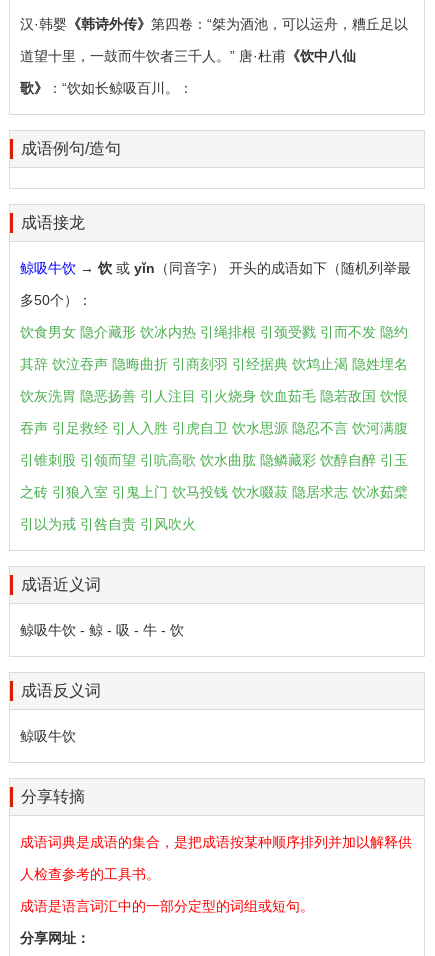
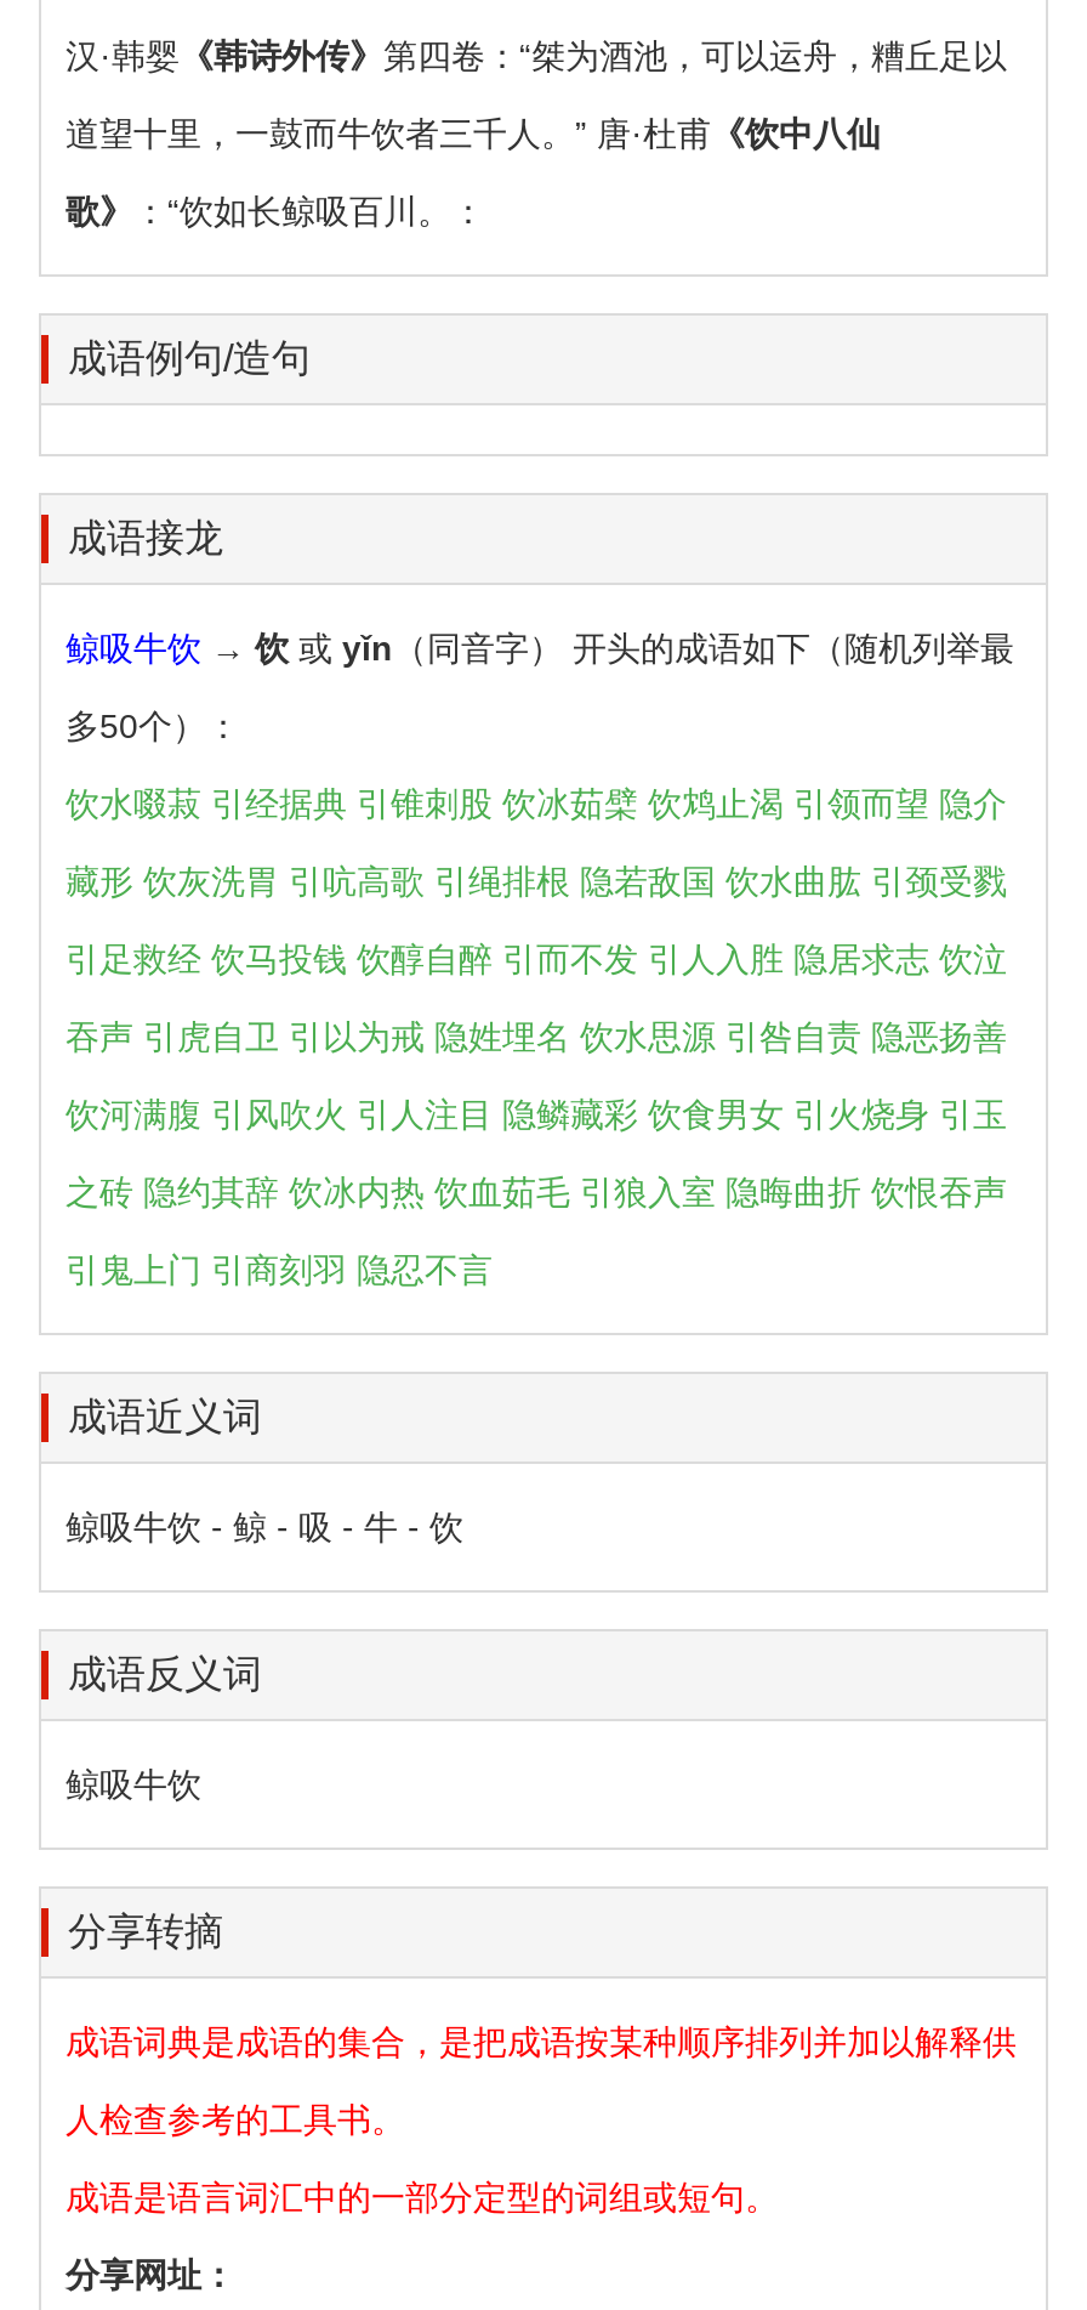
[20,324,408,340] 饮食男女 隐介藏形 饮冰内热 引绳排根 引颈受戮 引而不发 隐约 -> [66,784,1007,823] 饮水啜菽 引经据典 引锥刺股 饮冰茹檗 饮鸩止渴 引领而望 隐介
[20,356,408,372] 其辞 饮泣吞声 隐晦曲折 引商刻羽 引经据典 饮鸩止渴 隐姓埋名 -> [66,862,1007,901] 藏形 饮灰洗胃 引吭高歌 引绳排根 隐若敌国 饮水曲肱 引颈受戮
[20,388,408,404] 饮灰洗胃 隐恶扬善 引人注目 引火烧身 饮血茹毛 隐若敌国 饮恨 -> [66,940,1007,978] 引足救经 饮马投钱 饮醇自醉 引而不发 引人入胜 隐居求志 饮泣
[20,420,408,436] 吞声 引足救经 引人入胜 引虎自卫 饮水思源 隐忍不言 饮河满腹 -> [66,1017,1007,1056] 吞声 引虎自卫 引以为戒 隐姓埋名 饮水思源 引咎自责 隐恶扬善
[20,452,408,468] 引锥刺股 引领而望 引吭高歌 饮水曲肱 隐鳞藏彩 饮醇自醉 引玉 -> [66,1095,1007,1134] 饮河满腹 引风吹火 引人注目 隐鳞藏彩 饮食男女 引火烧身 引玉
[20,484,408,500] 之砖 引狼入室 引鬼上门 饮马投钱 饮水啜菽 隐居求志 饮冰茹檗 -> [66,1173,1007,1211] 之砖 隐约其辞 饮冰内热 饮血茹毛 引狼入室 隐晦曲折 饮恨吞声
[20,516,196,532] 引以为戒 引咎自责 引风吹火 -> [66,1250,493,1289] 引鬼上门 引商刻羽 隐忍不言

